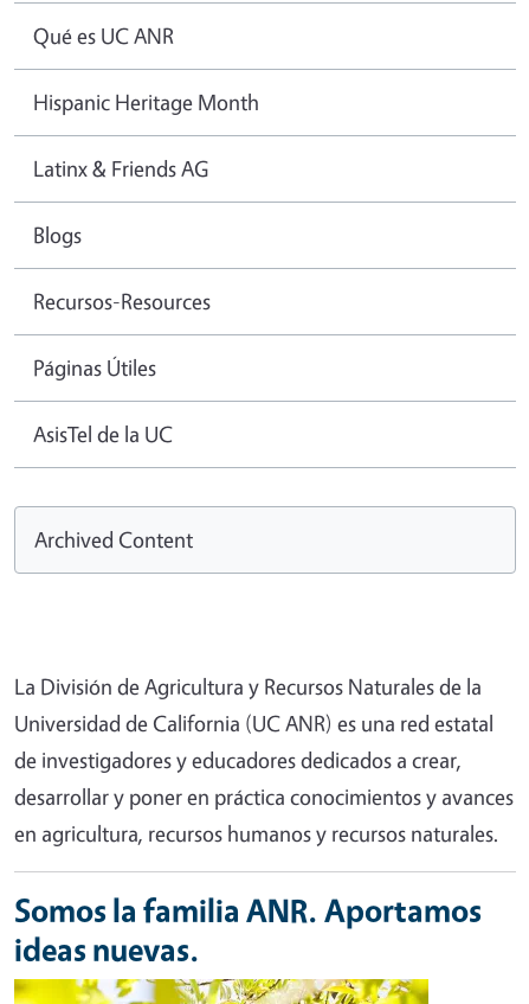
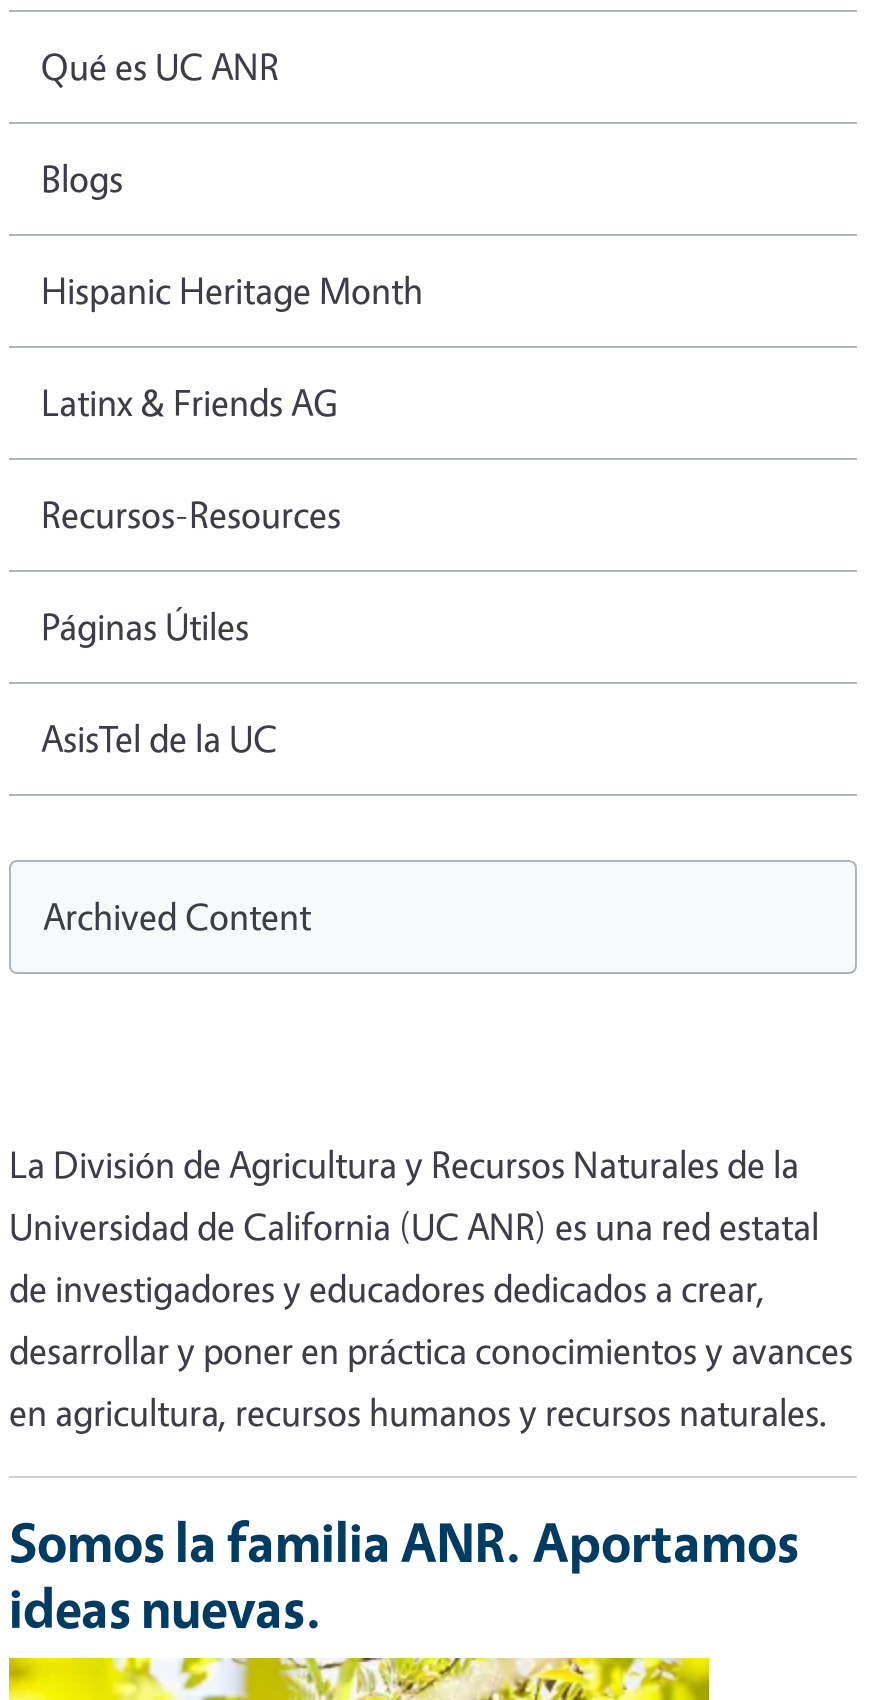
moved [33,87,259,182] -> [41,265,423,425]: Hispanic Heritage Month | Latinx & Friends AG
moved [33,220,82,248] -> [41,153,123,201]: Blogs

